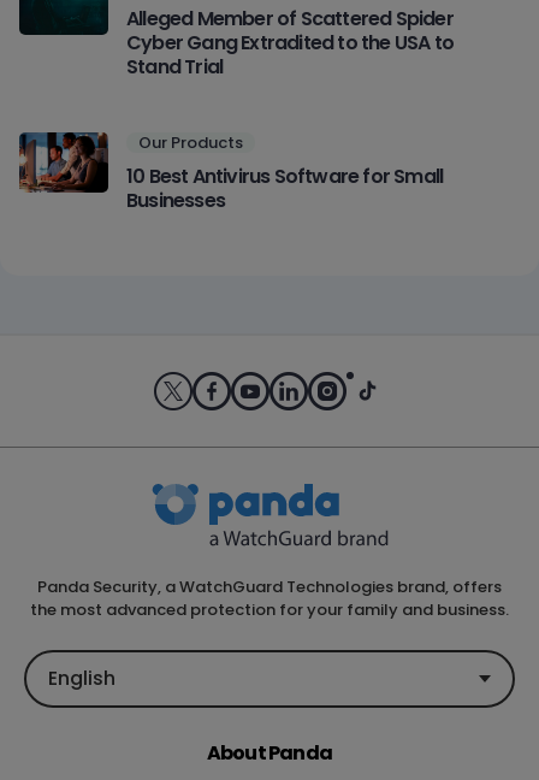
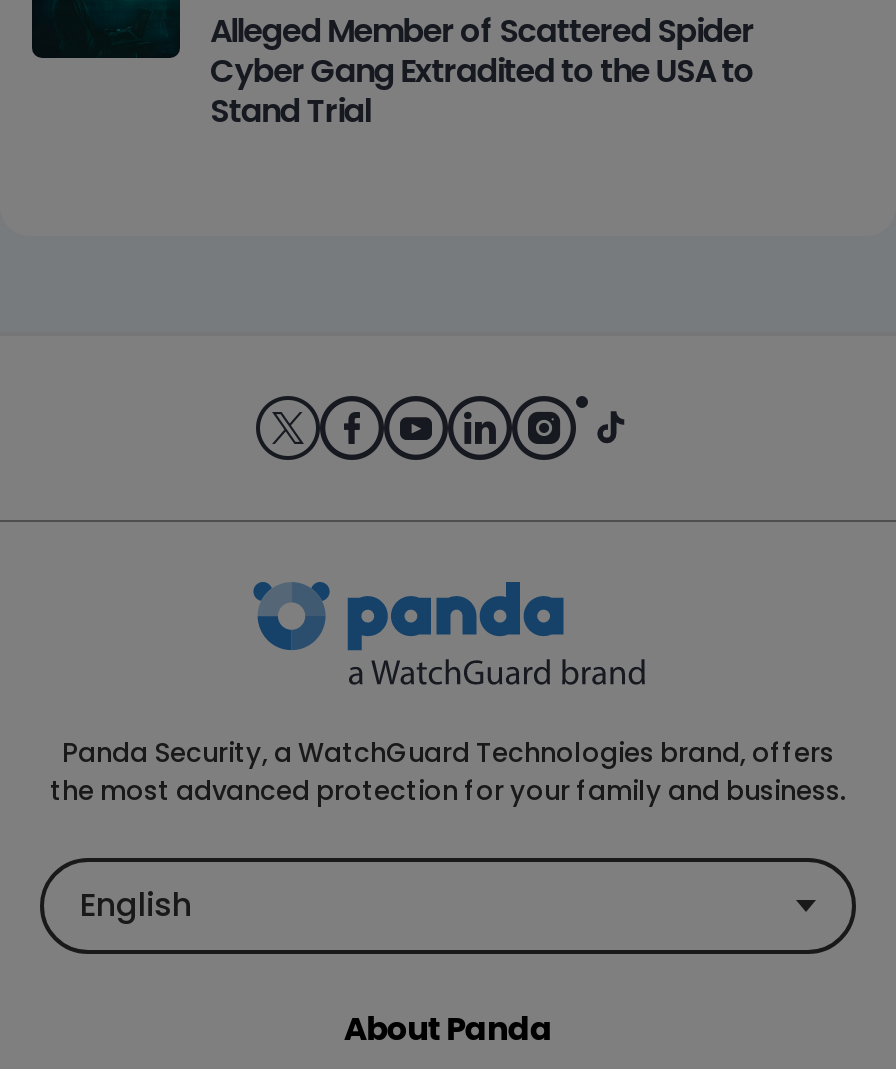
[18,131,443,214] [image] | Our Products | 10 Best Antivirus Software for Small | Businesses -> none

